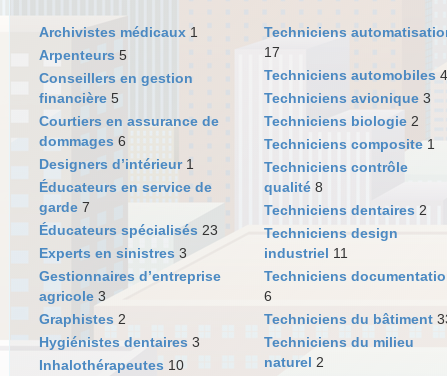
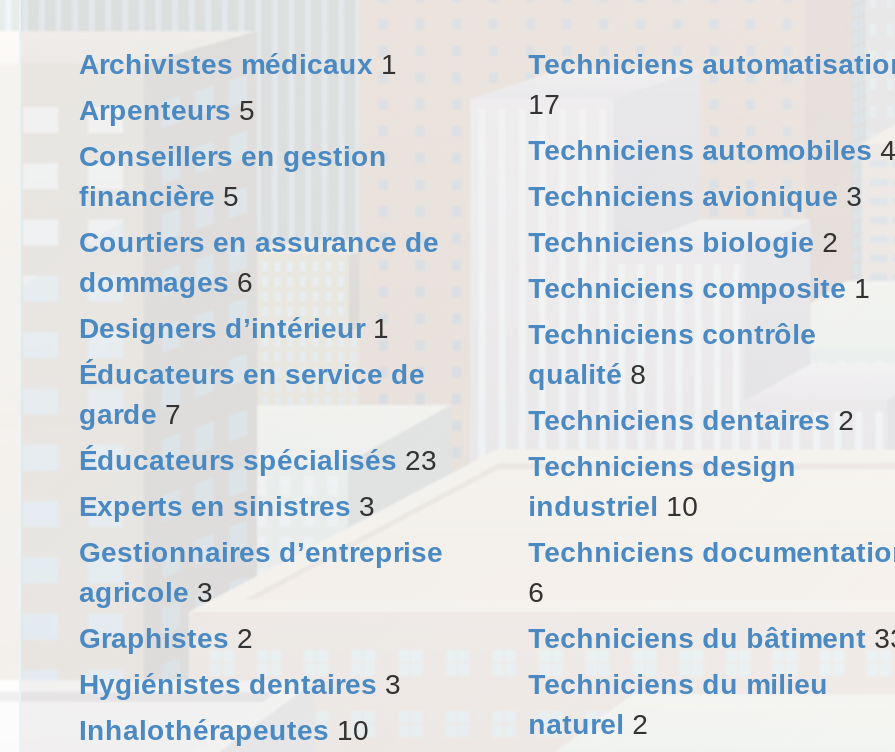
[264,245,348,261] industriel 11 -> [528,490,698,522] industriel 10

